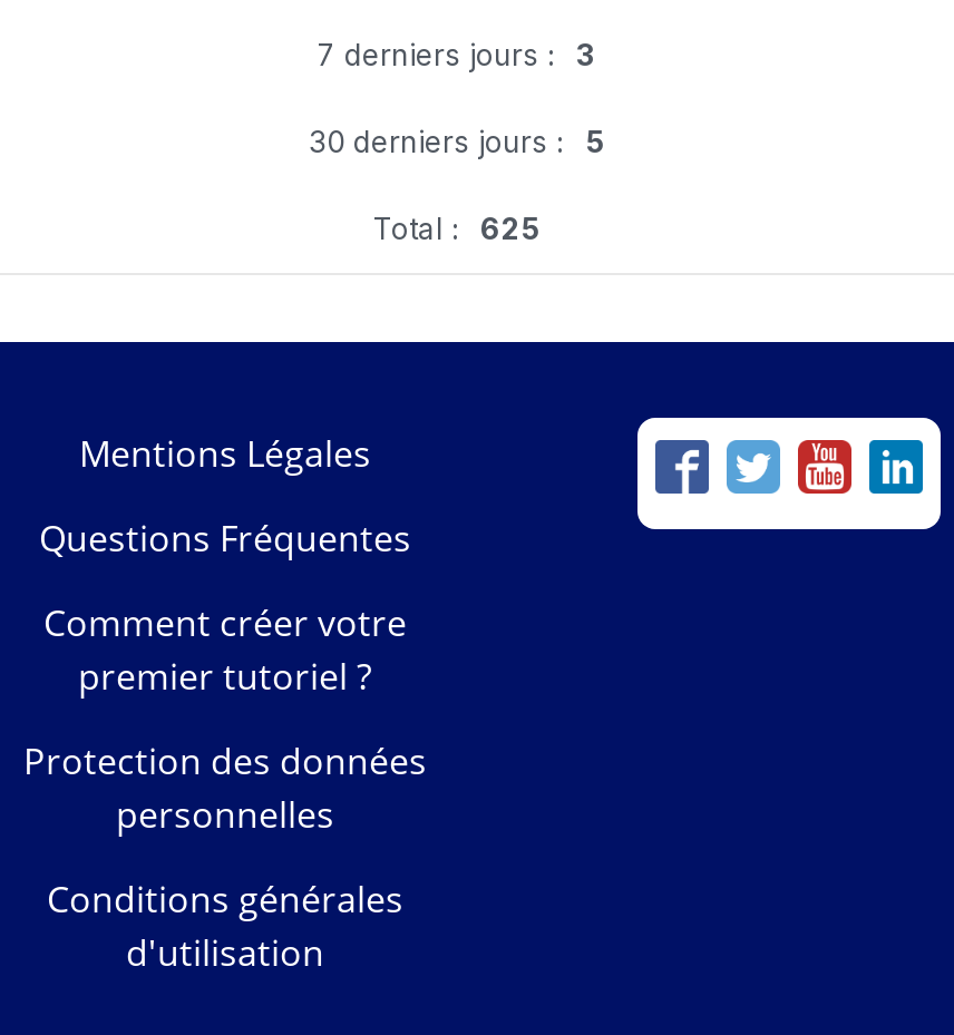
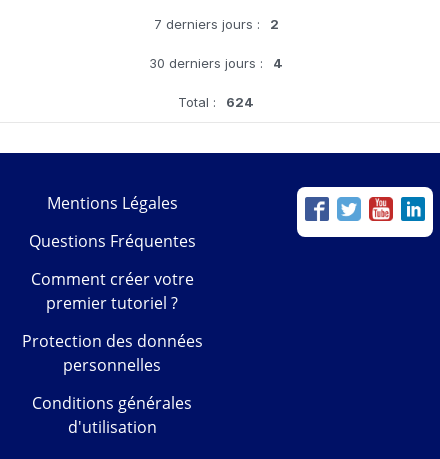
[318,37,596,72] 7 derniers jours : 3 -> [153,16,278,32] 7 derniers jours : 2
[309,123,605,159] 30 derniers jours : 5 -> [149,55,283,71] 30 derniers jours : 4
[373,210,541,246] Total : 625 -> [178,94,254,110] Total : 624

